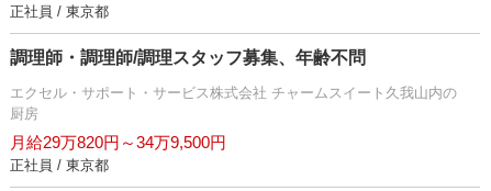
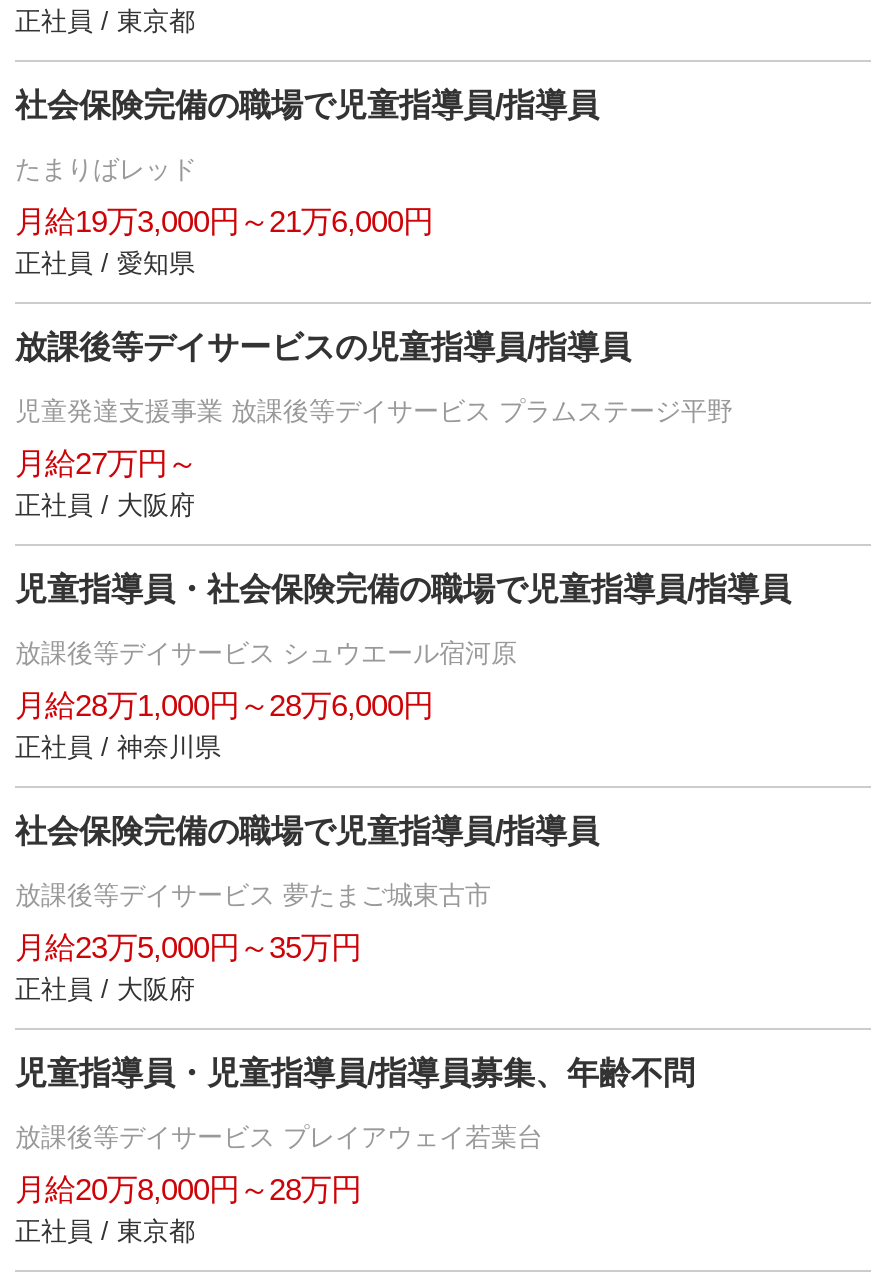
[10,49,457,152] 調理師・調理師/調理スタッフ募集、年齢不問 | エクセル・サポート・サービス株式会社 チャームスイート久我山内の | 厨房 | 月給29万820円～34万9,500円 -> [15,89,791,1207] 社会保険完備の職場で児童指導員/指導員 | たまりばレッド | 月給19万3,000円～21万6,000円 | 正社員 / 愛知県 | 放課後等デイサービスの児童指導員/指導員 | 児童発達支援事業 放課後等デイサービス プラムステージ平野 | 月給27万円～ | 正社員 / 大阪府 | 児童指導員・社会保険完備の職場で児童指導員/指導員 | 放課後等デイサービス シュウエール宿河原 | 月給28万1,000円～28万6,000円 | 正社員 / 神奈川県 | 社会保険完備の職場で児童指導員/指導員 | 放課後等デイサービス 夢たまご城東古市 | 月給23万5,000円～35万円 | 正社員 / 大阪府 | 児童指導員・児童指導員/指導員募集、年齢不問 | 放課後等デイサービス プレイアウェイ若葉台 | 月給20万8,000円～28万円

